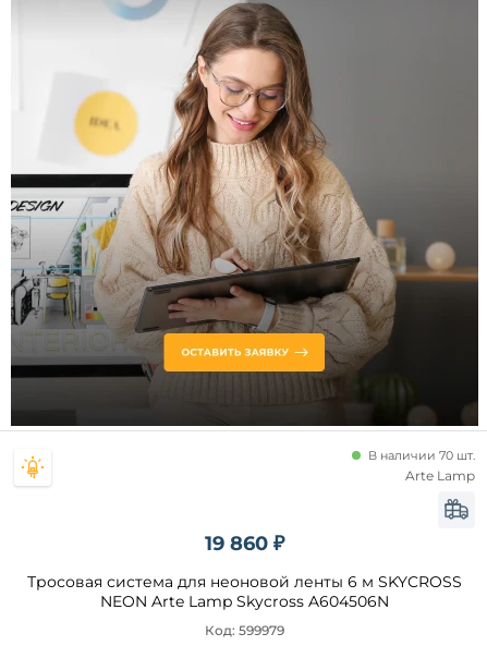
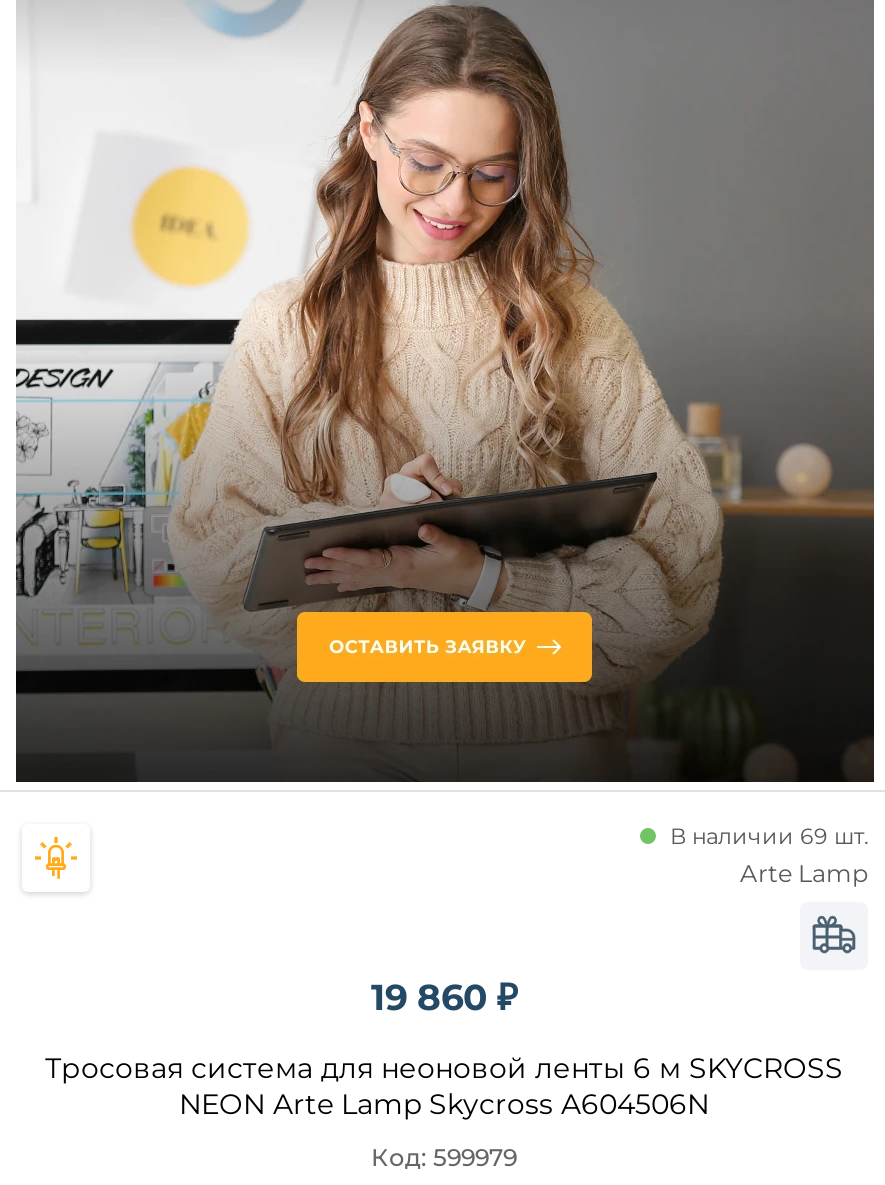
[368,448,475,463] В наличии 70 шт. -> [670,822,868,850] В наличии 69 шт.

